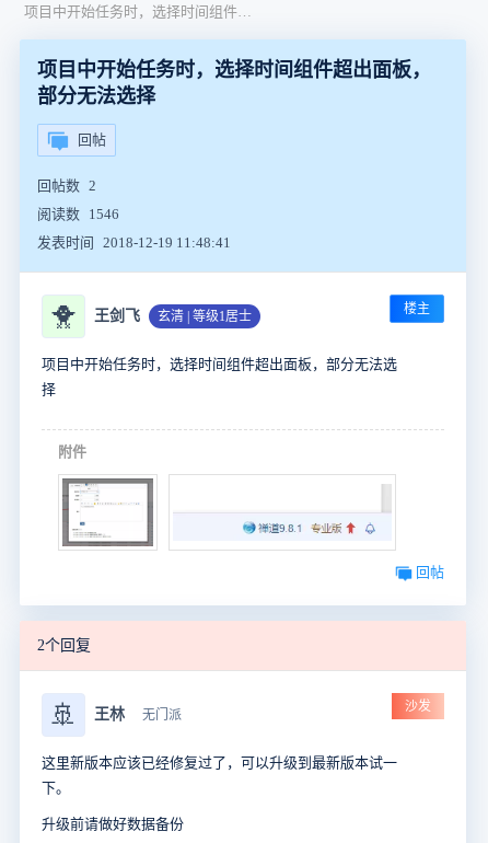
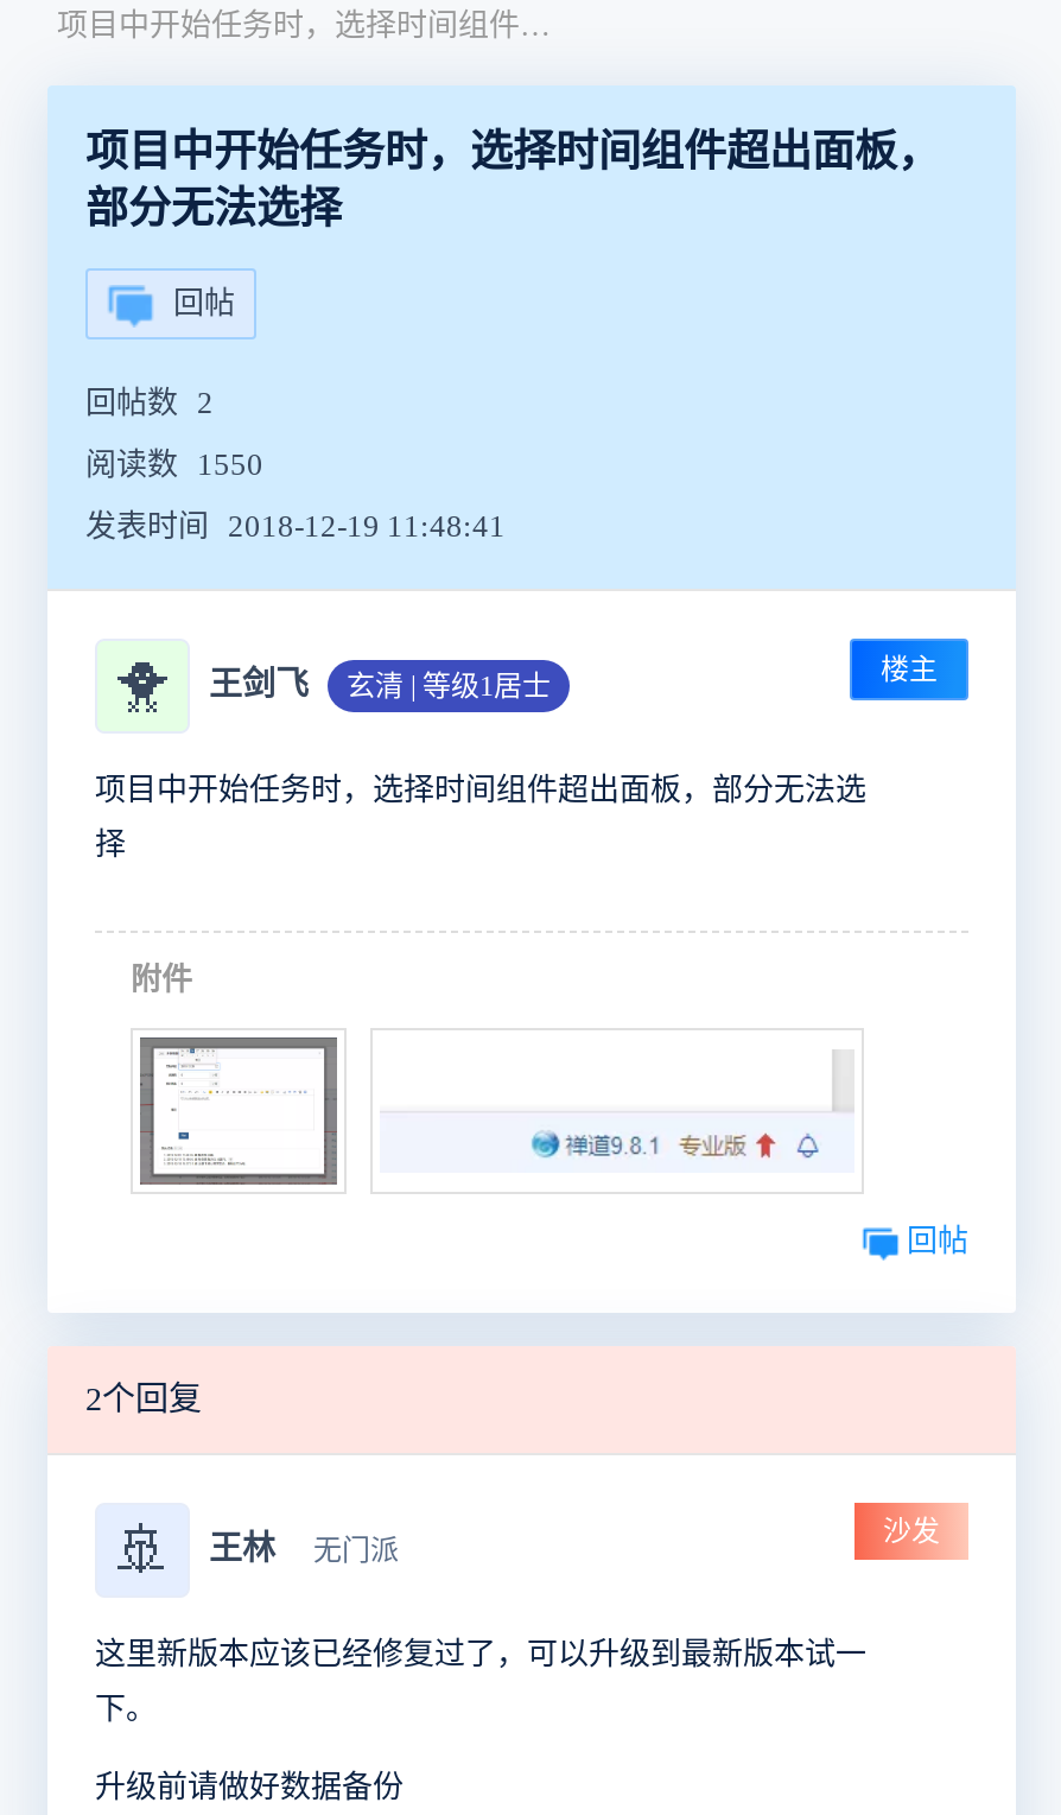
[37,206,119,222] 阅读数 1546 -> [85,446,263,482] 阅读数 1550

